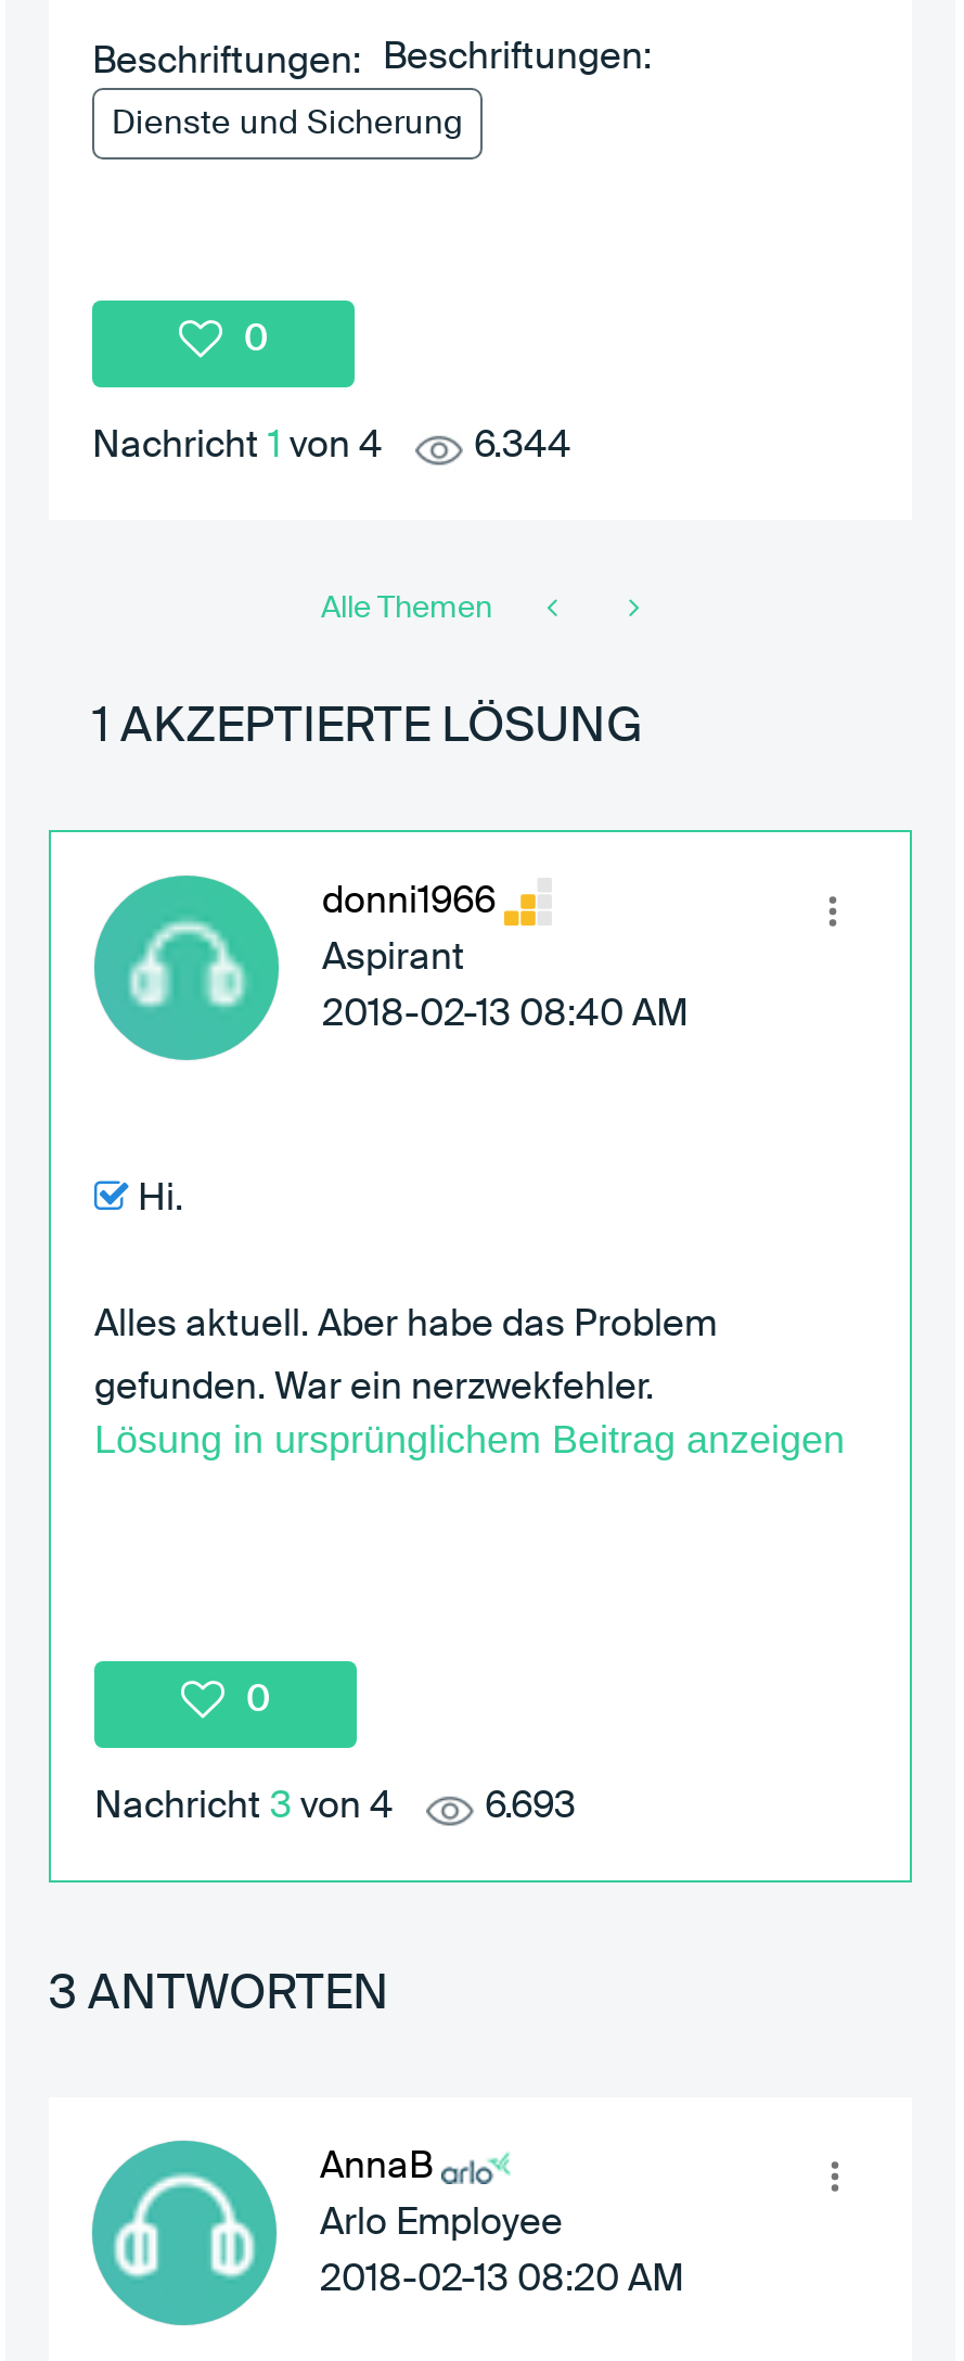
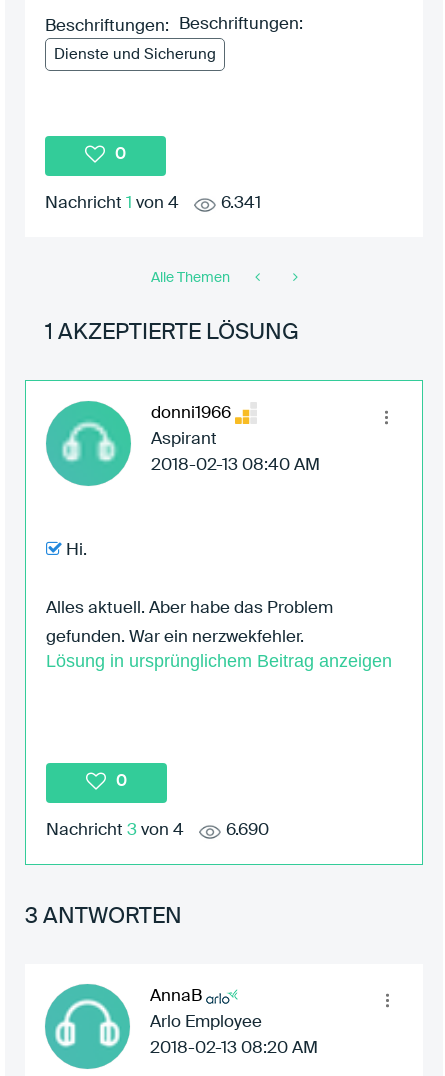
[474,429,571,465] 6.344 -> [221,195,261,212] 6.341
[485,1789,576,1826] 6.693 -> [226,822,269,839] 6.690

